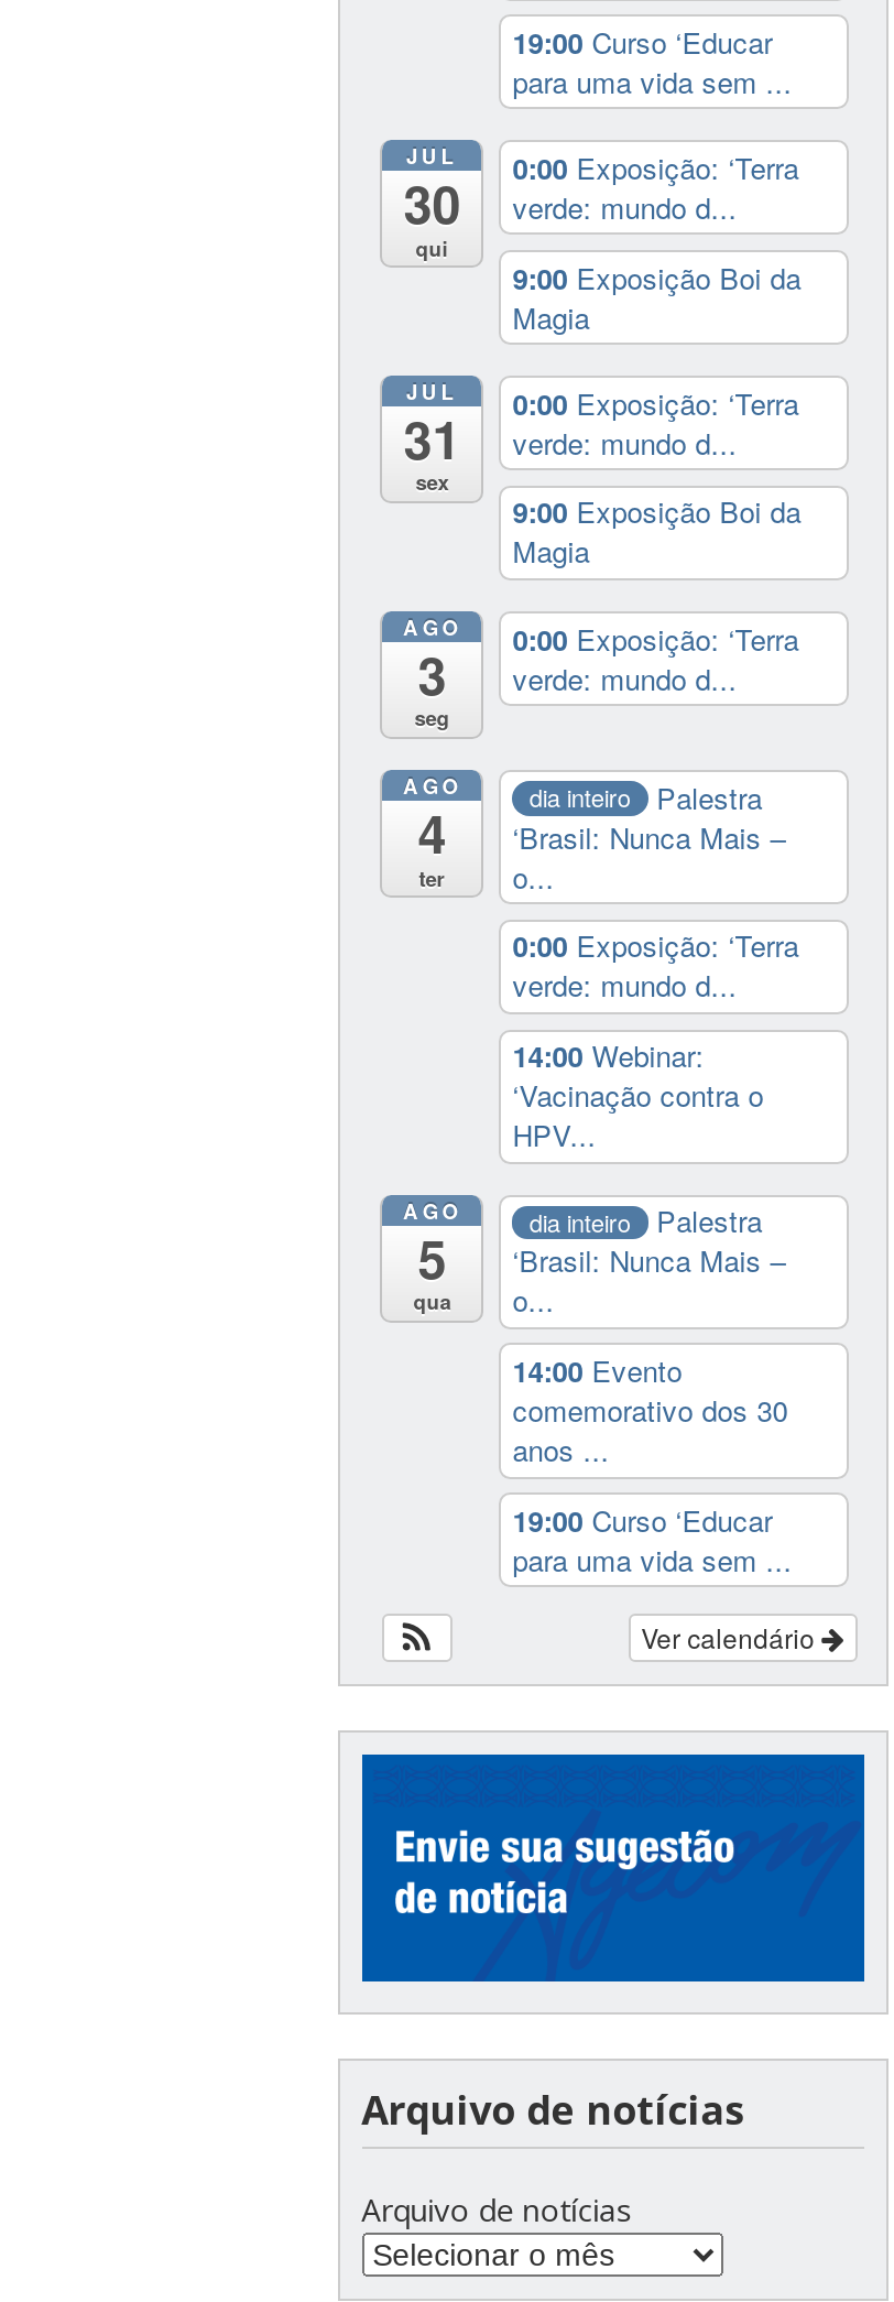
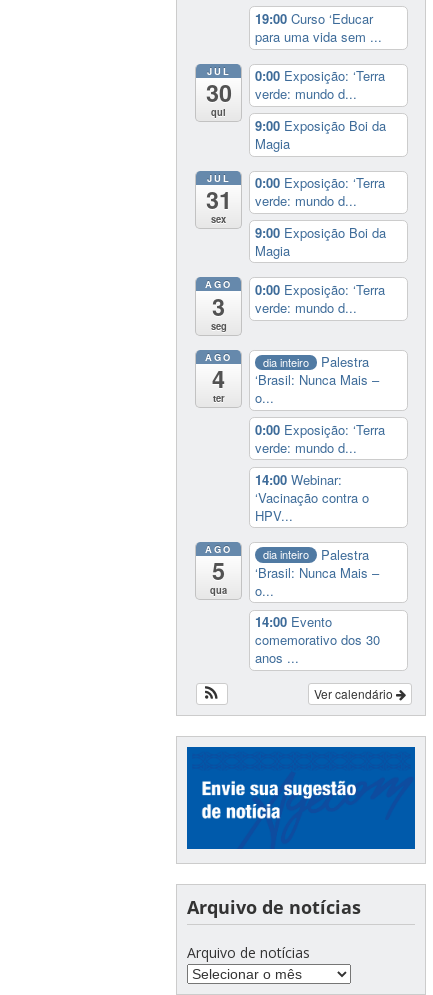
[512,1498,792,1580] 19:00 Curso ‘Educar | para uma vida sem ... -> none

